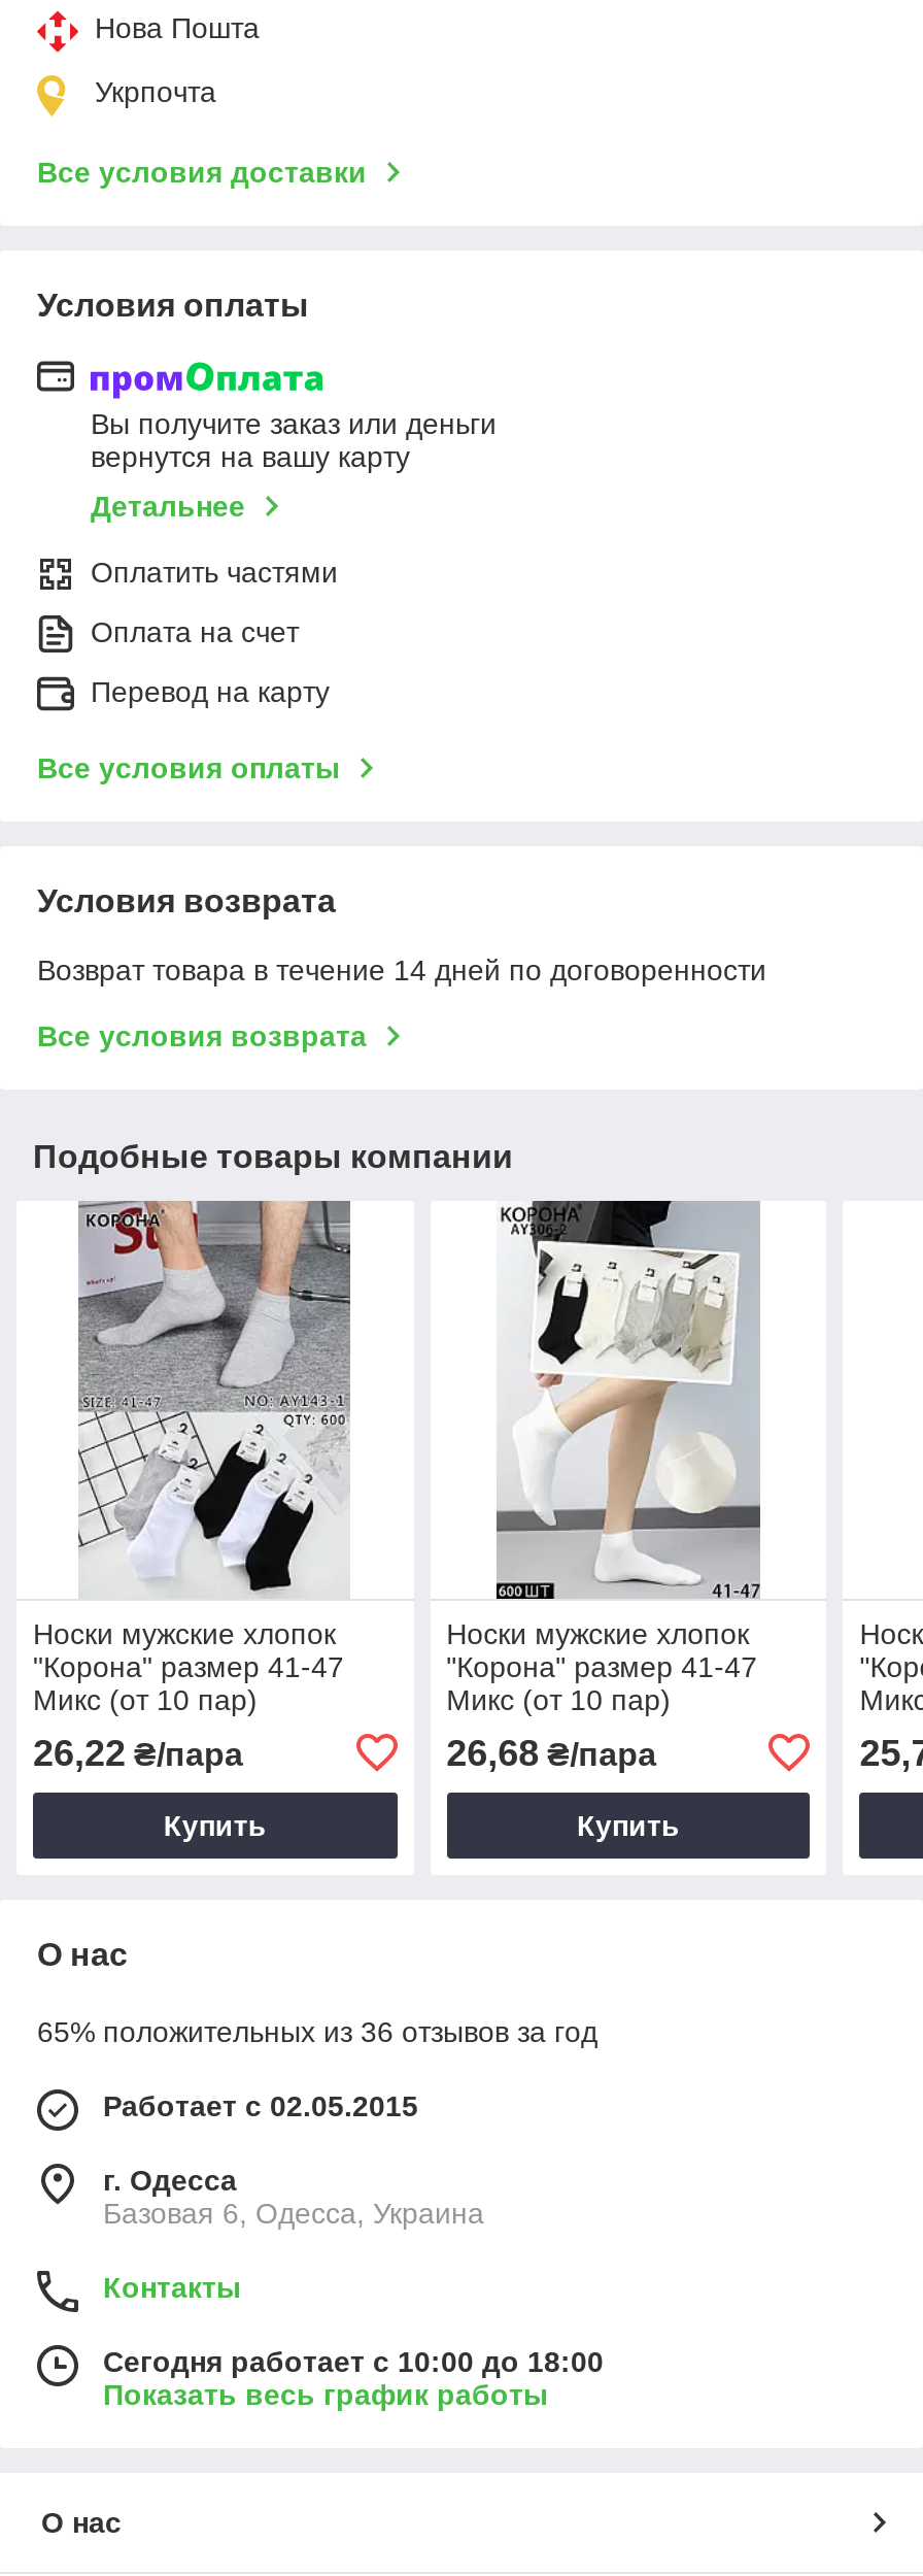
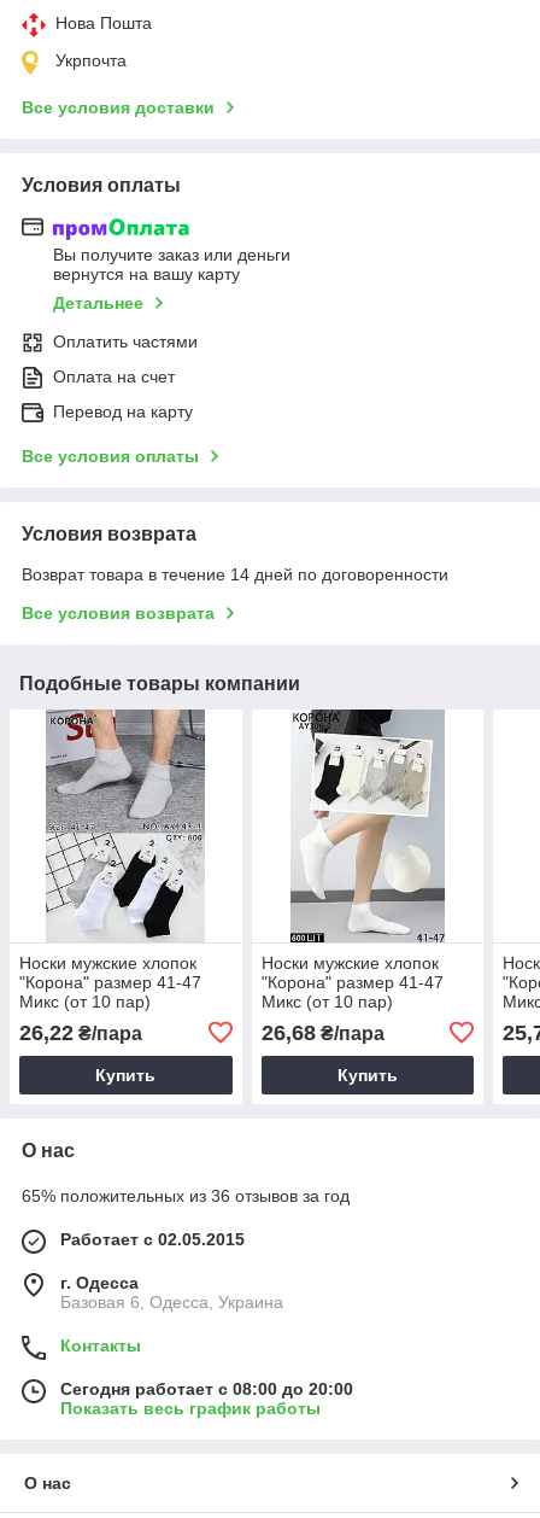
[103,2345,604,2378] Сегодня работает с 10:00 до 18:00 -> [60,1379,353,1398] Сегодня работает с 08:00 до 20:00

